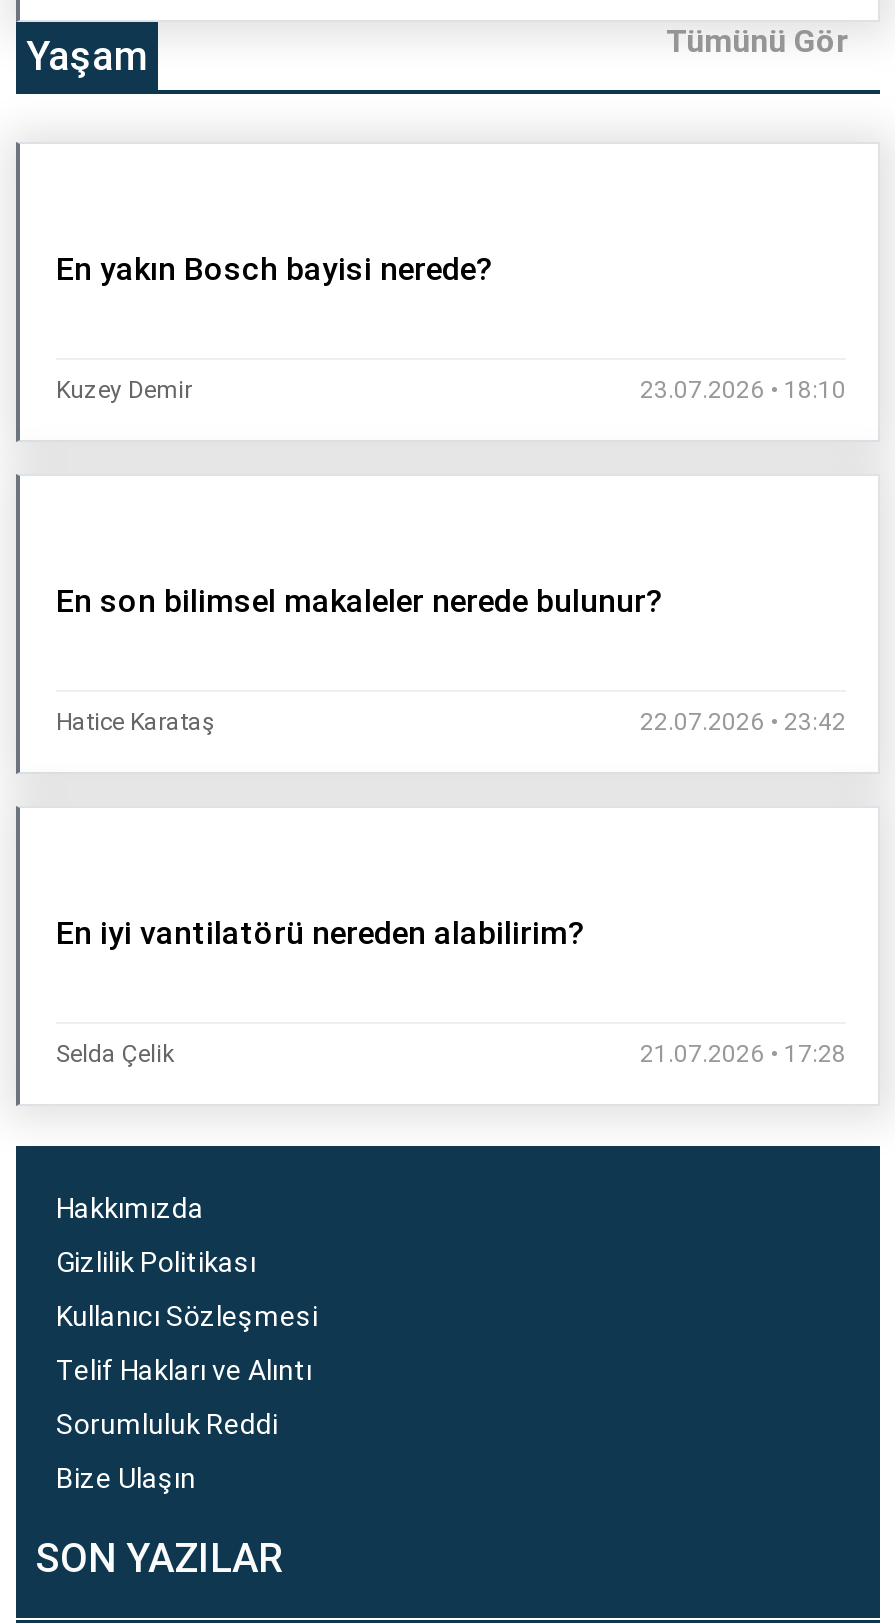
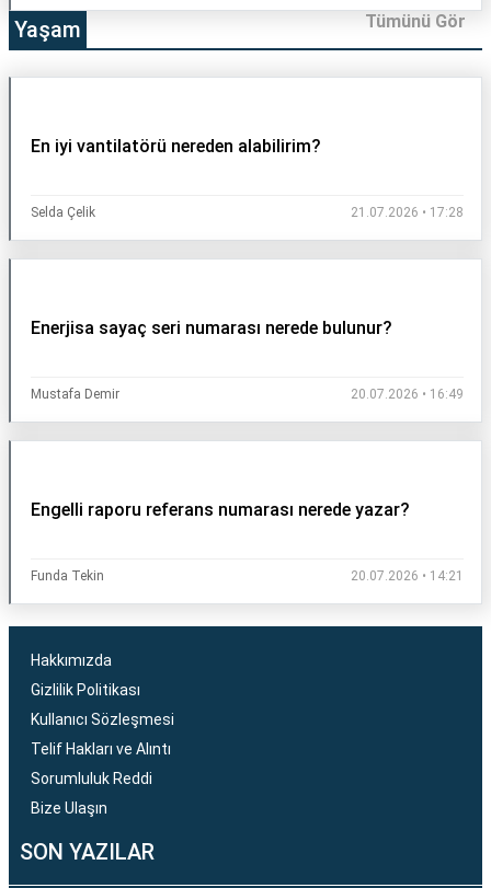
[56,250,846,404] En yakın Bosch bayisi nerede? | Kuzey Demir | 23.07.2026 • 18:10 -> none
[56,582,846,736] En son bilimsel makaleler nerede bulunur? | Hatice Karataş | 22.07.2026 • 23:42 -> none
moved [56,914,846,1068] -> [31,136,464,220]: En iyi vantilatörü nereden alabilirim? | Selda Çelik | 21.07.2026 • 17:28
none -> [31,318,464,402] Enerjisa sayaç seri numarası nerede bulunur? | Mustafa Demir | 20.07.2026 • 16:49
none -> [31,499,464,584] Engelli raporu referans numarası nerede yazar? | Funda Tekin | 20.07.2026 • 14:21

